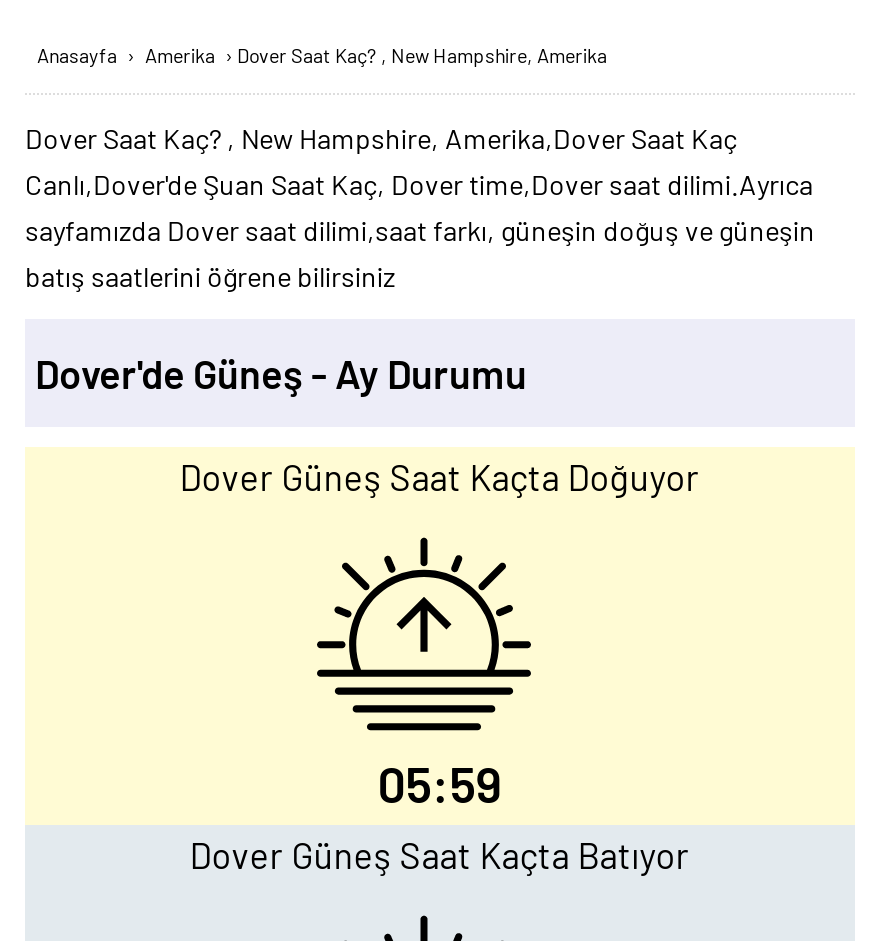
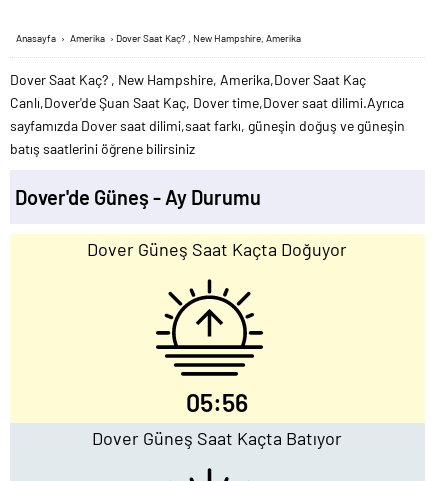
[378,753,502,813] 05:59 -> [186,387,248,417] 05:56

